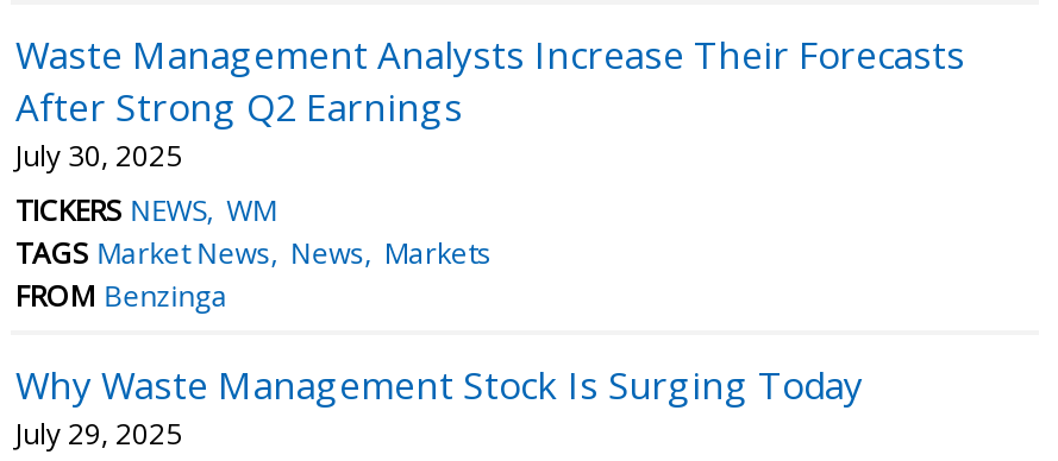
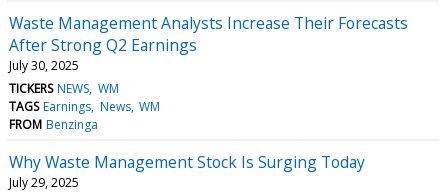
[15,233,491,273] TAGS Market News News Markets -> [9,98,160,115] TAGS Earnings News WM

